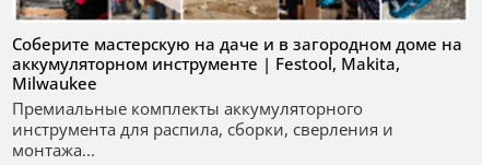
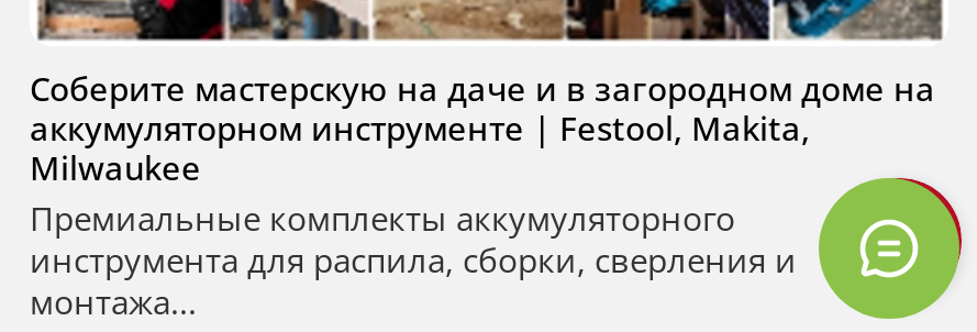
none -> [817,176,964,321] [image]

